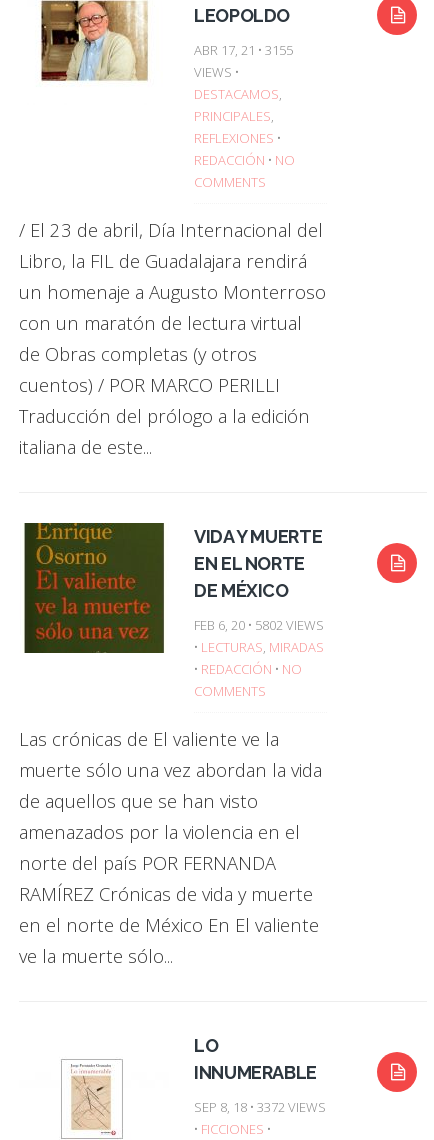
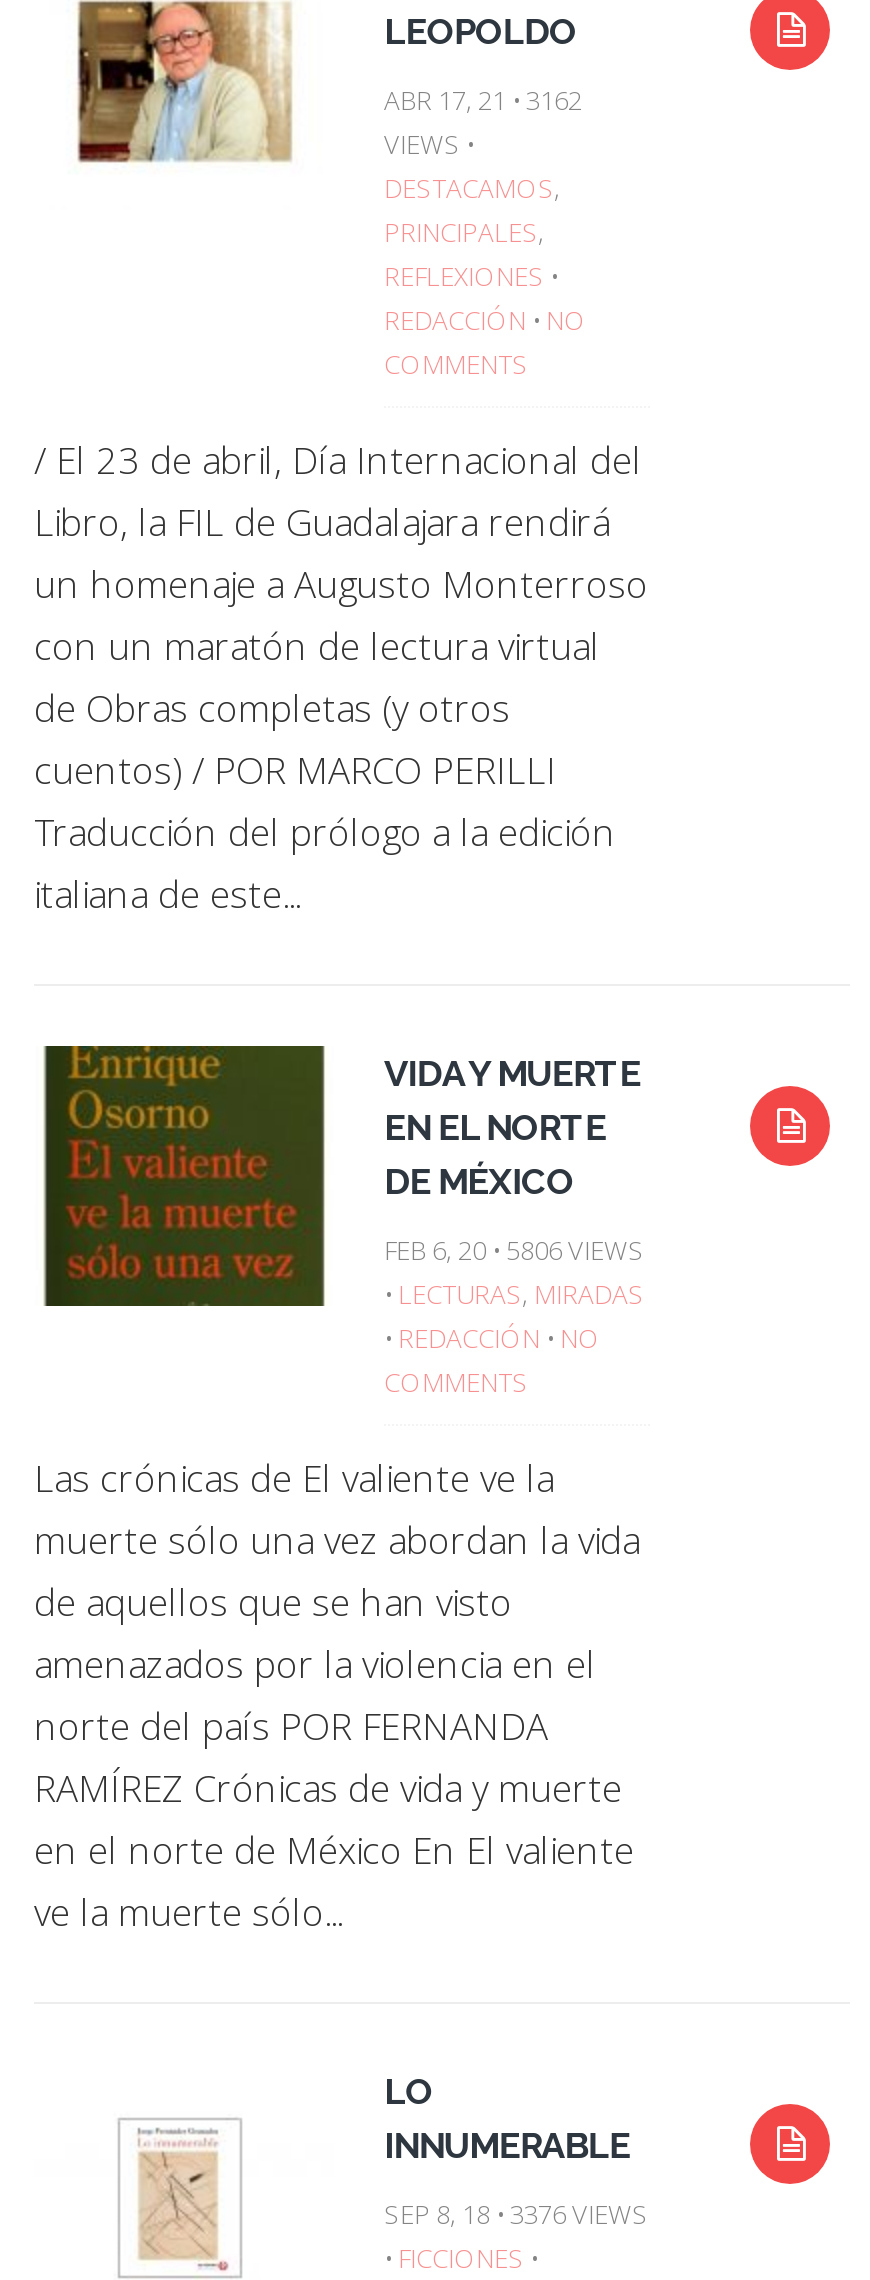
[194,40,293,58] ABR 17, 21 • 3155 -> [384,81,582,117] ABR 17, 21 • 3162
[194,615,324,633] FEB 6, 20 • 5802 VIEWS -> [384,1231,644,1267] FEB 6, 20 • 5806 VIEWS
[194,1097,326,1115] SEP 8, 18 • 3372 VIEWS -> [384,2195,648,2231] SEP 8, 18 • 3376 VIEWS

